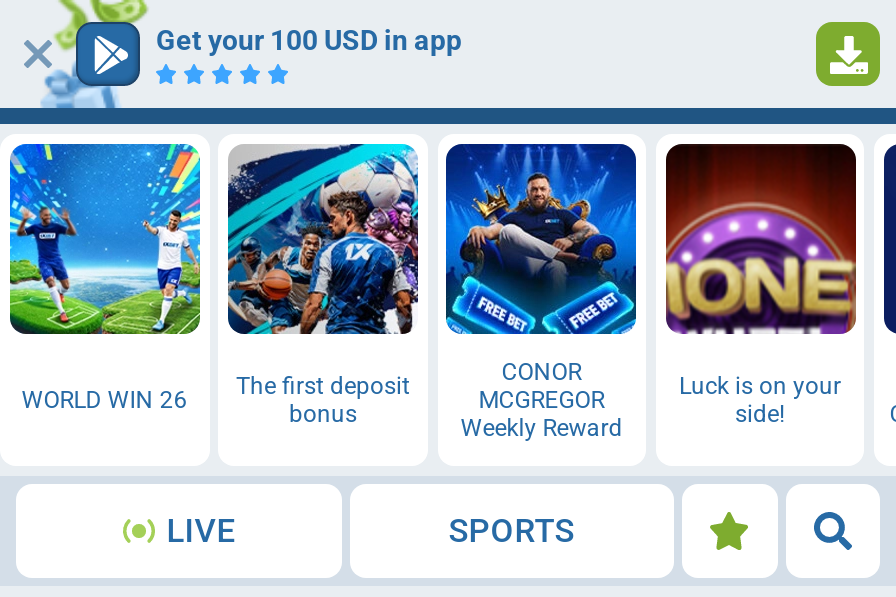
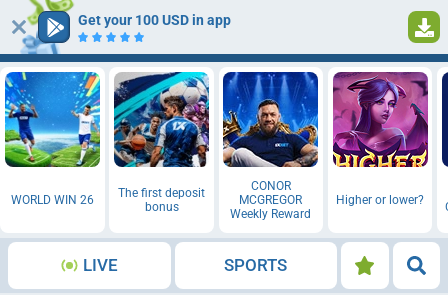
[444,144,638,336] [image] -> [222,72,319,168] [image]
[664,142,858,428] [image] | Luck is on your | side! -> [332,71,429,207] [image] | Higher or lower?

